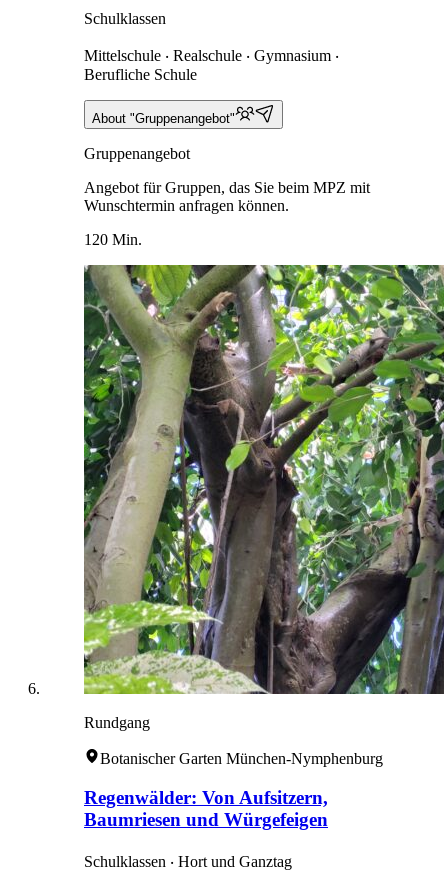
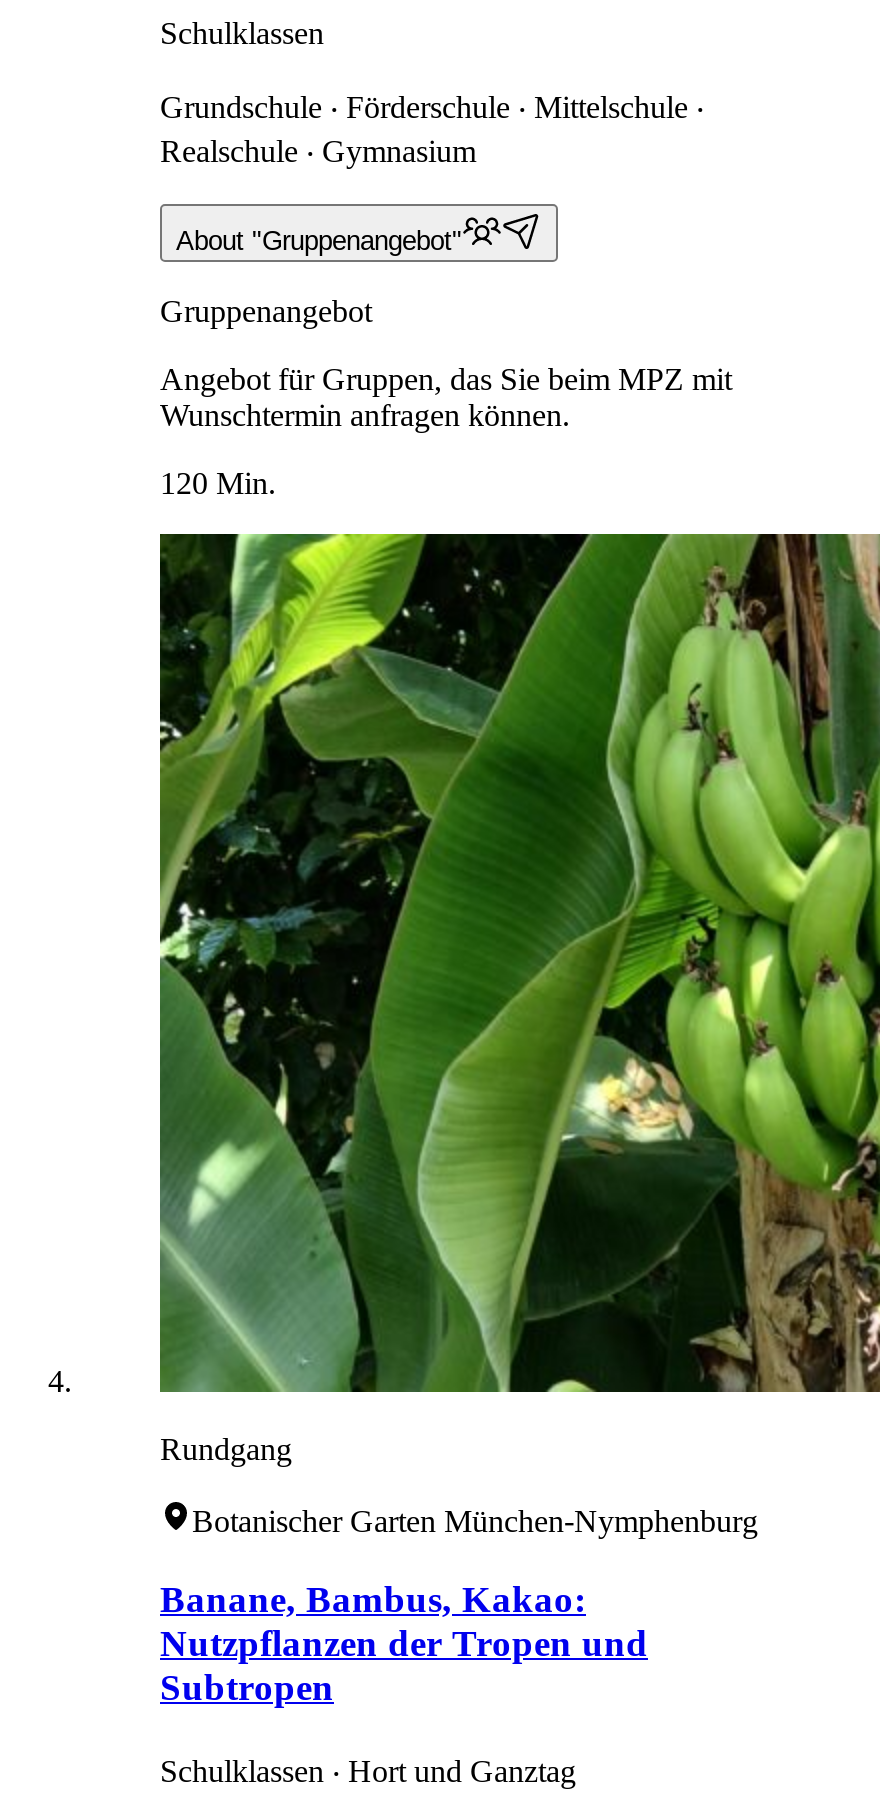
[84,47,339,83] Mittelschule ‧ Realschule ‧ Gymnasium ‧ | Berufliche Schule -> [160,91,704,169] Grundschule ‧ Förderschule ‧ Mittelschule ‧ | Realschule ‧ Gymnasium
[83,264,441,695] [image] -> [158,532,874,1394] [image]
[84,787,328,830] Regenwälder: Von Aufsitzern, | Baumriesen und Würgefeigen -> [160,1578,648,1708] Banane, Bambus, Kakao: | Nutzpflanzen der Tropen und | Subtropen

